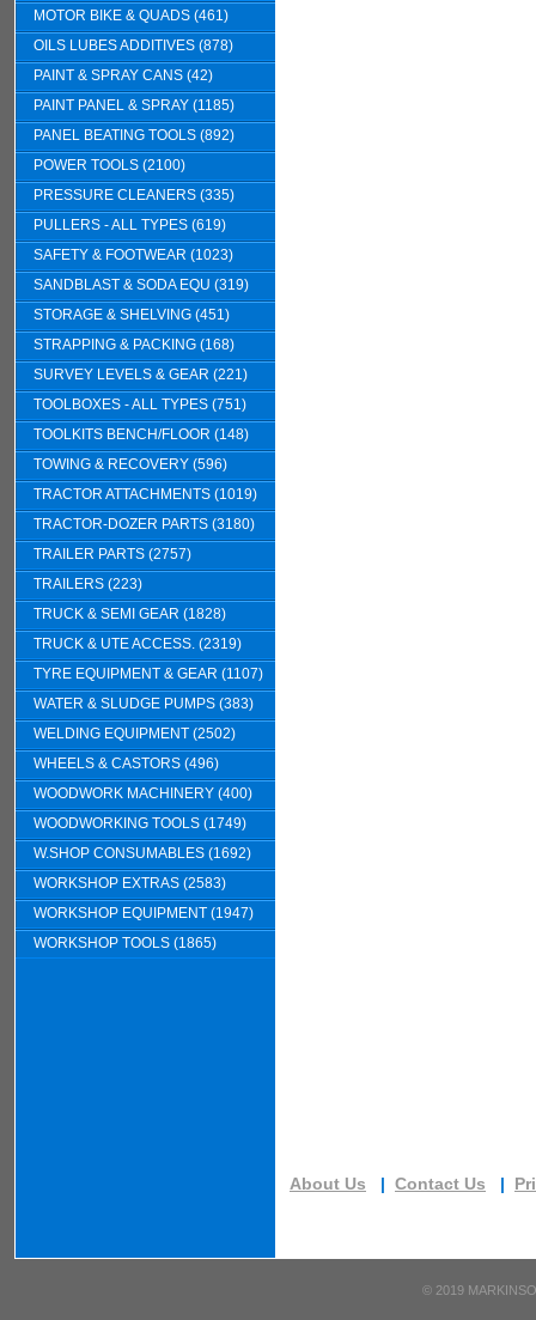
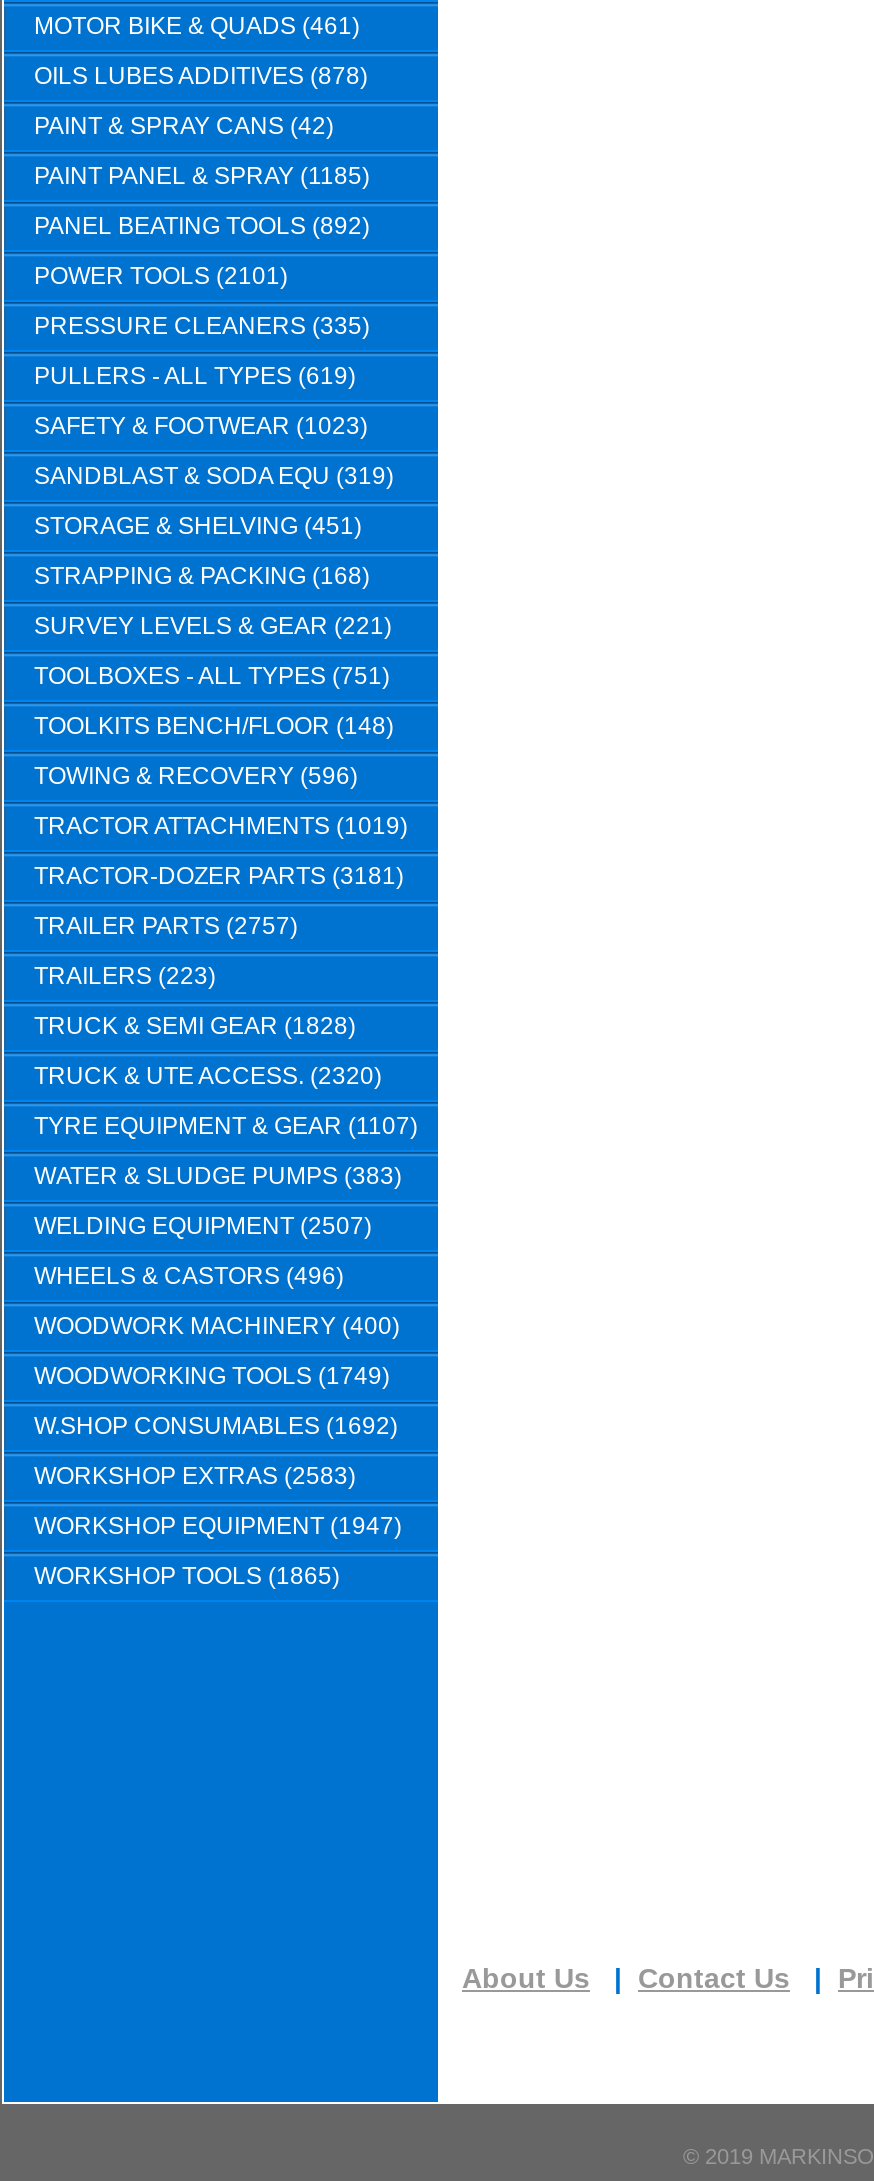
[33,157,185,174] POWER TOOLS (2100) -> [34,262,288,290] POWER TOOLS (2101)
[33,516,255,533] TRACTOR-DOZER PARTS (3180) -> [34,862,404,890] TRACTOR-DOZER PARTS (3181)
[33,635,242,652] TRUCK & UTE ACCESS. (2319) -> [34,1062,382,1090] TRUCK & UTE ACCESS. (2320)
[33,725,236,742] WELDING EQUIPMENT (2502) -> [34,1212,372,1240] WELDING EQUIPMENT (2507)

